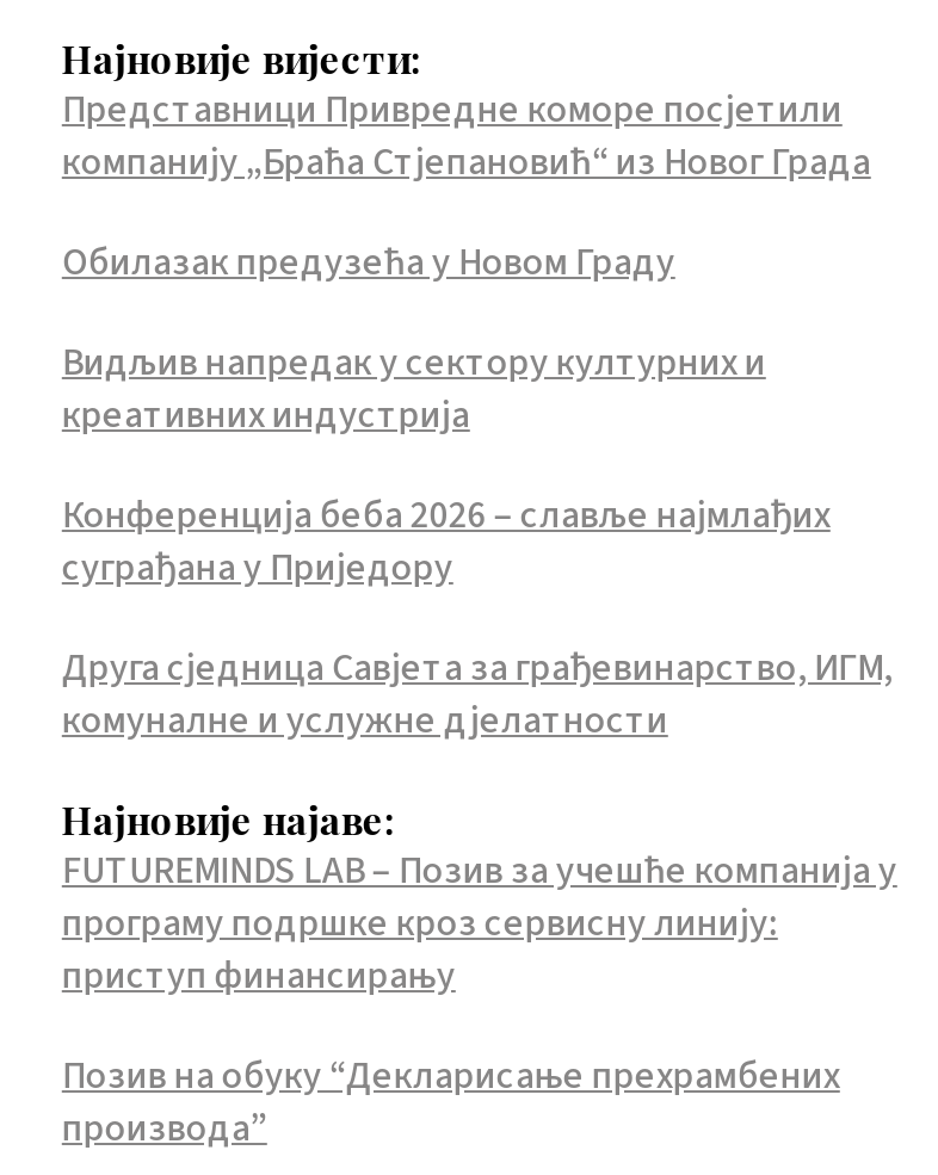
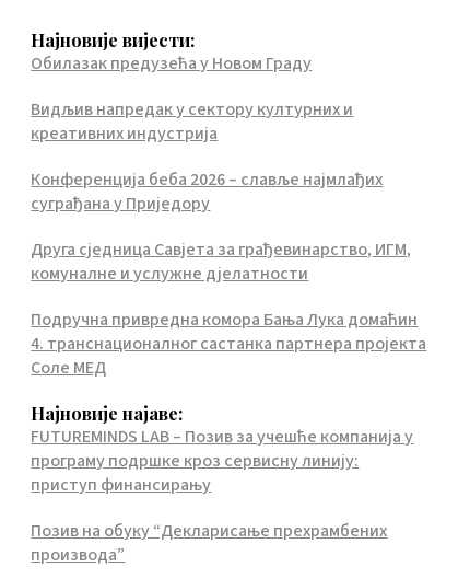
[62,85,871,190] Представници Привредне коморе посјетили | компанију „Браћа Стјепановић“ из Новог Града -> none
moved [62,237,892,748] -> [31,52,411,286]: Обилазак предузећа у Новом Граду | Видљив напредак у сектору културних и | креативних индустрија | Конференција беба 2026 – славље најмлађих | суграђана у Приједору | Друга сједница Савјета за грађевинарство, ИГМ, | комуналне и услужне дјелатности
none -> [31,308,427,380] Подручна привредна комора Бања Лука домаћин | 4. транснационалног састанка партнера пројекта | Соле МЕД

